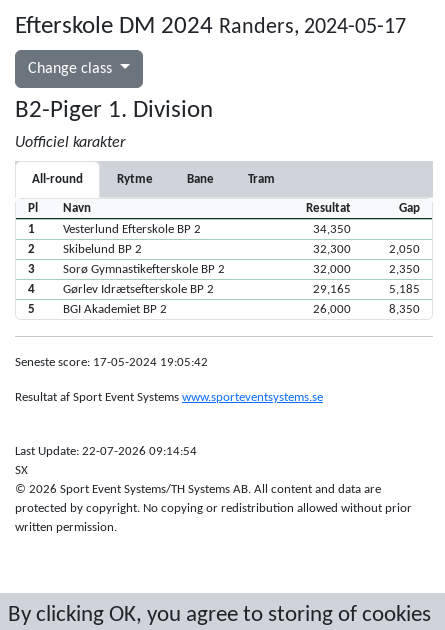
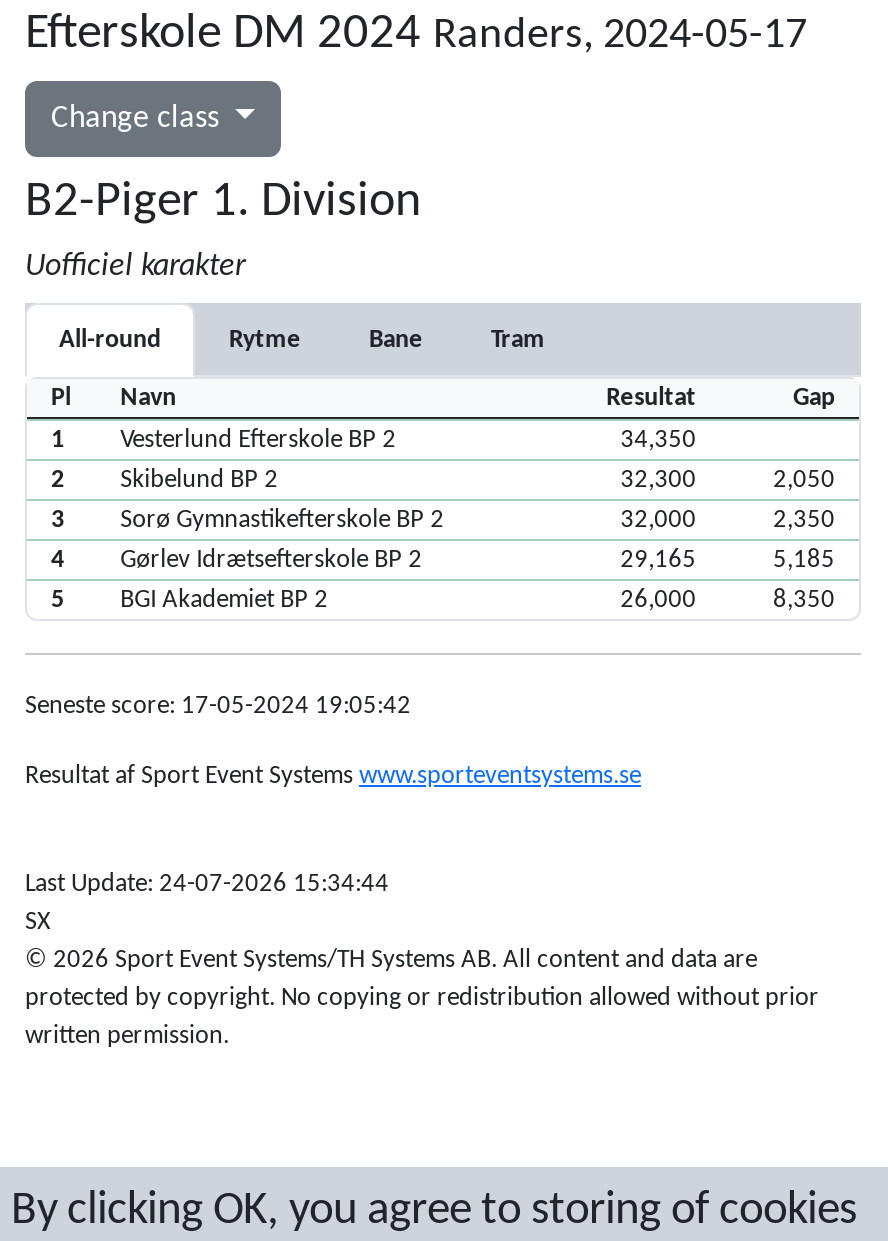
[15,445,197,458] Last Update: 22-07-2026 09:14:54 -> [25,871,389,897] Last Update: 24-07-2026 15:34:44

